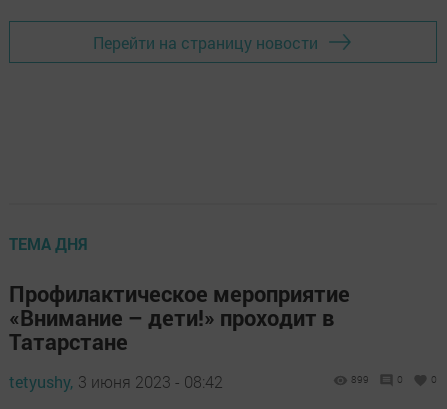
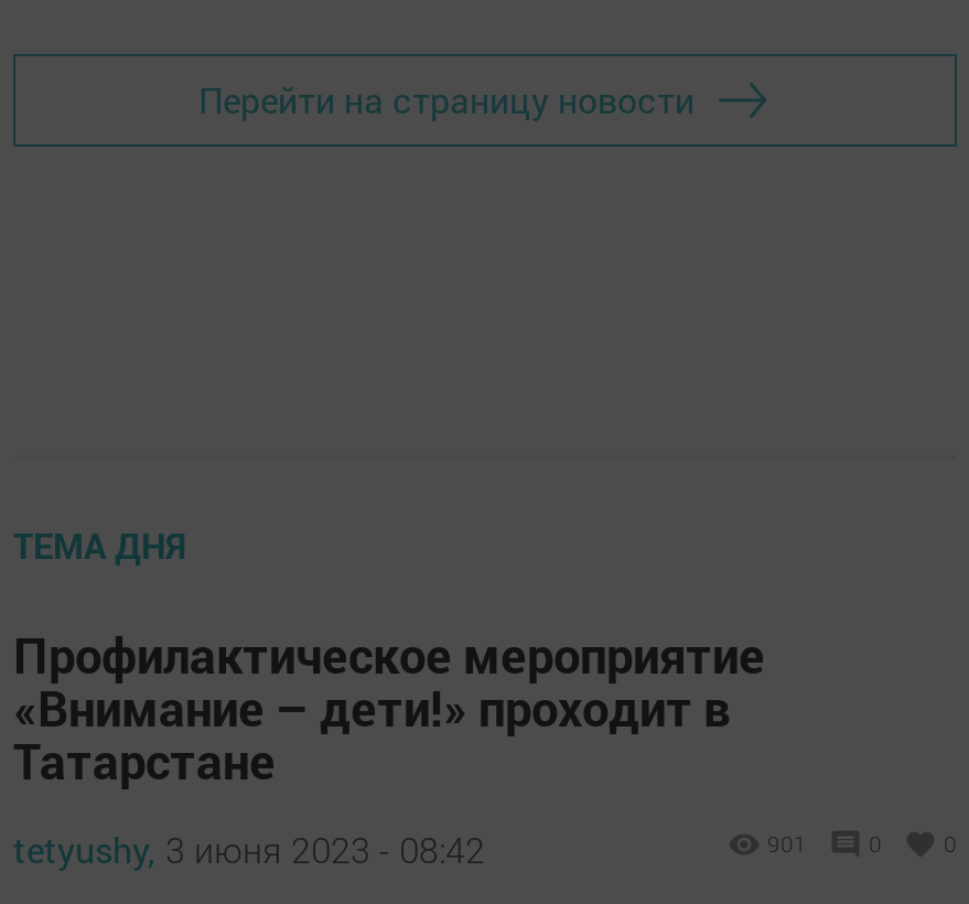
[351,373,369,386] 899 -> [767,830,807,859] 901

